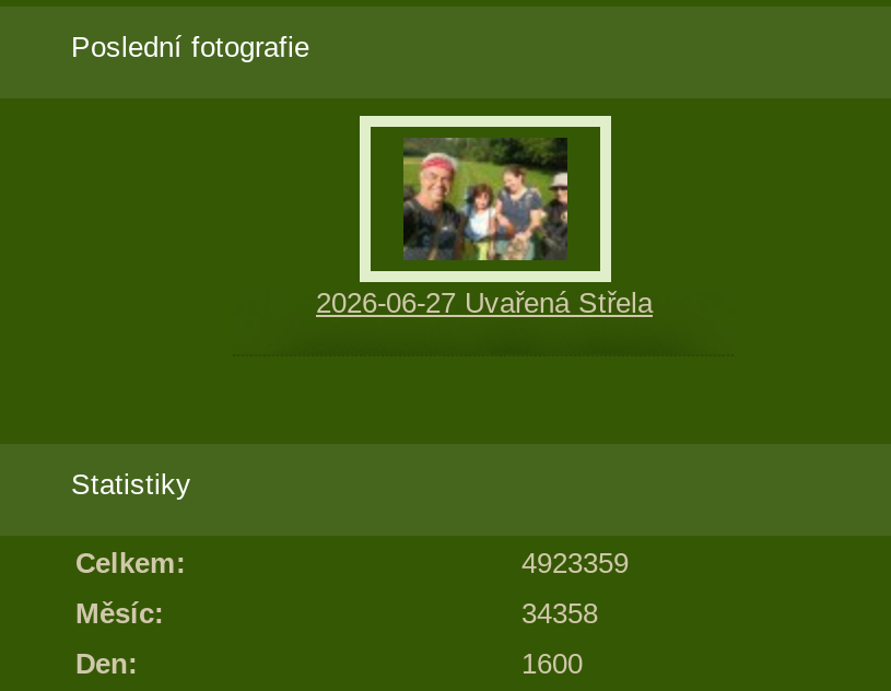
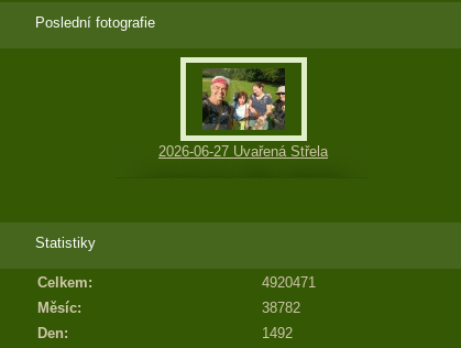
[521,547,629,580] 4923359 -> [262,274,316,291] 4920471
[521,597,598,630] 34358 -> [262,300,300,316] 38782
[521,648,583,681] 1600 -> [262,325,293,342] 1492

